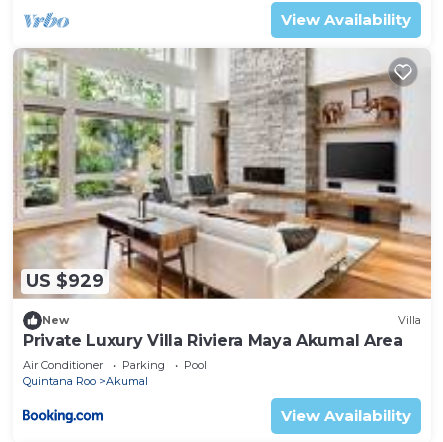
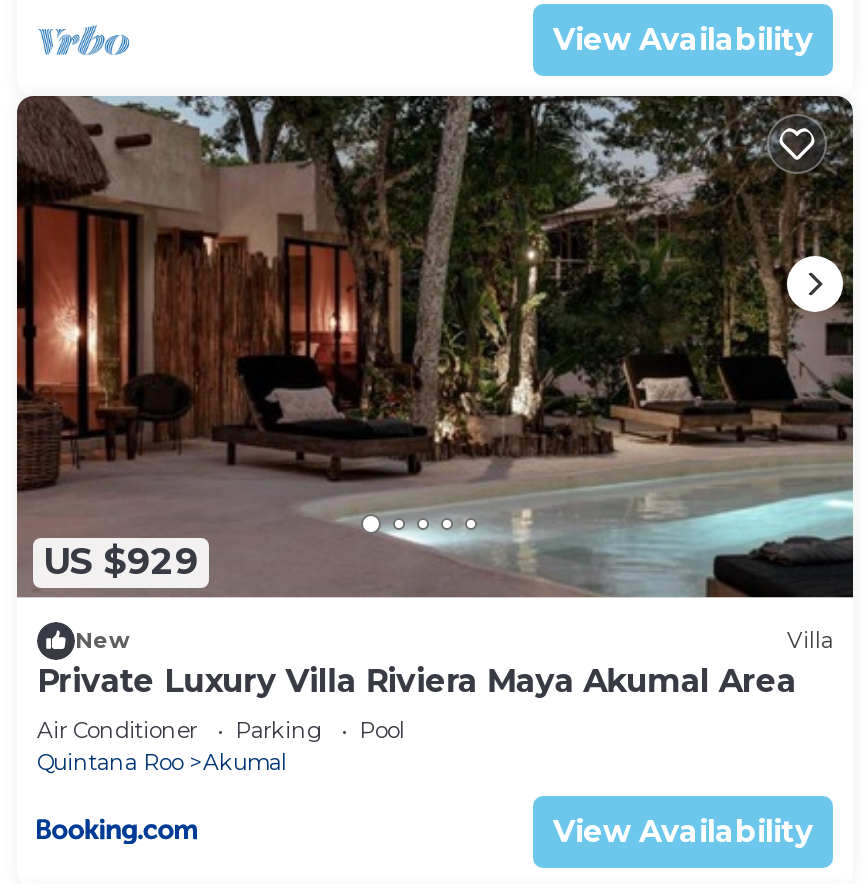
[12,48,432,300] [image] -> [15,94,855,600] [image]

